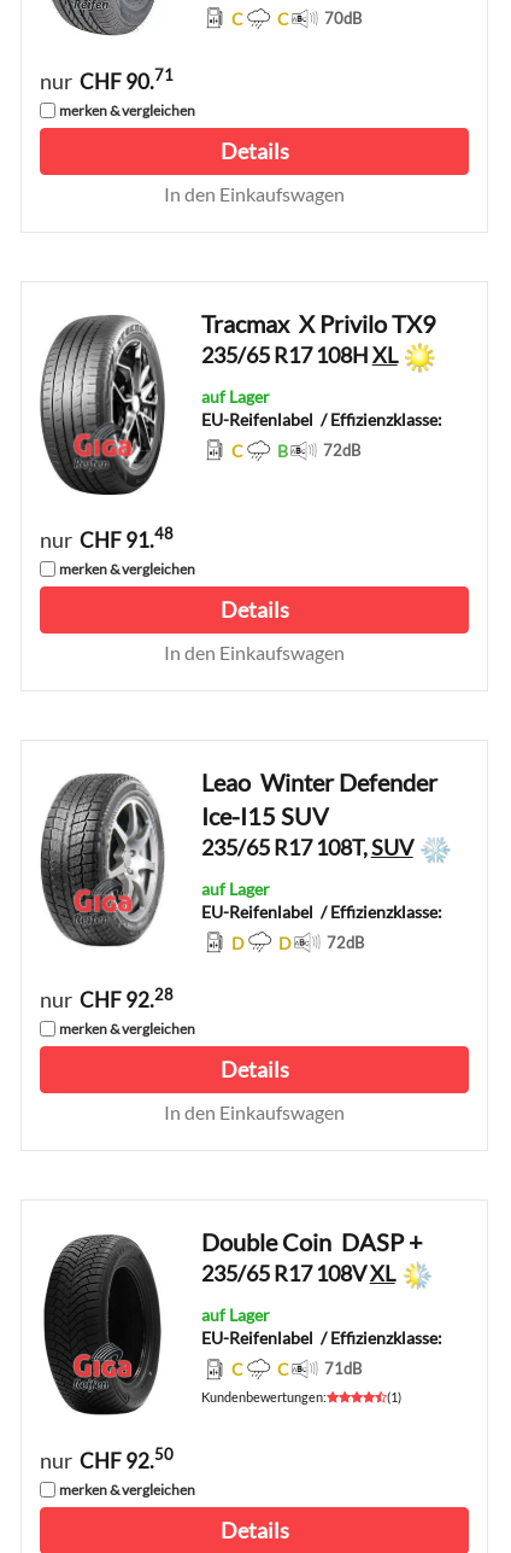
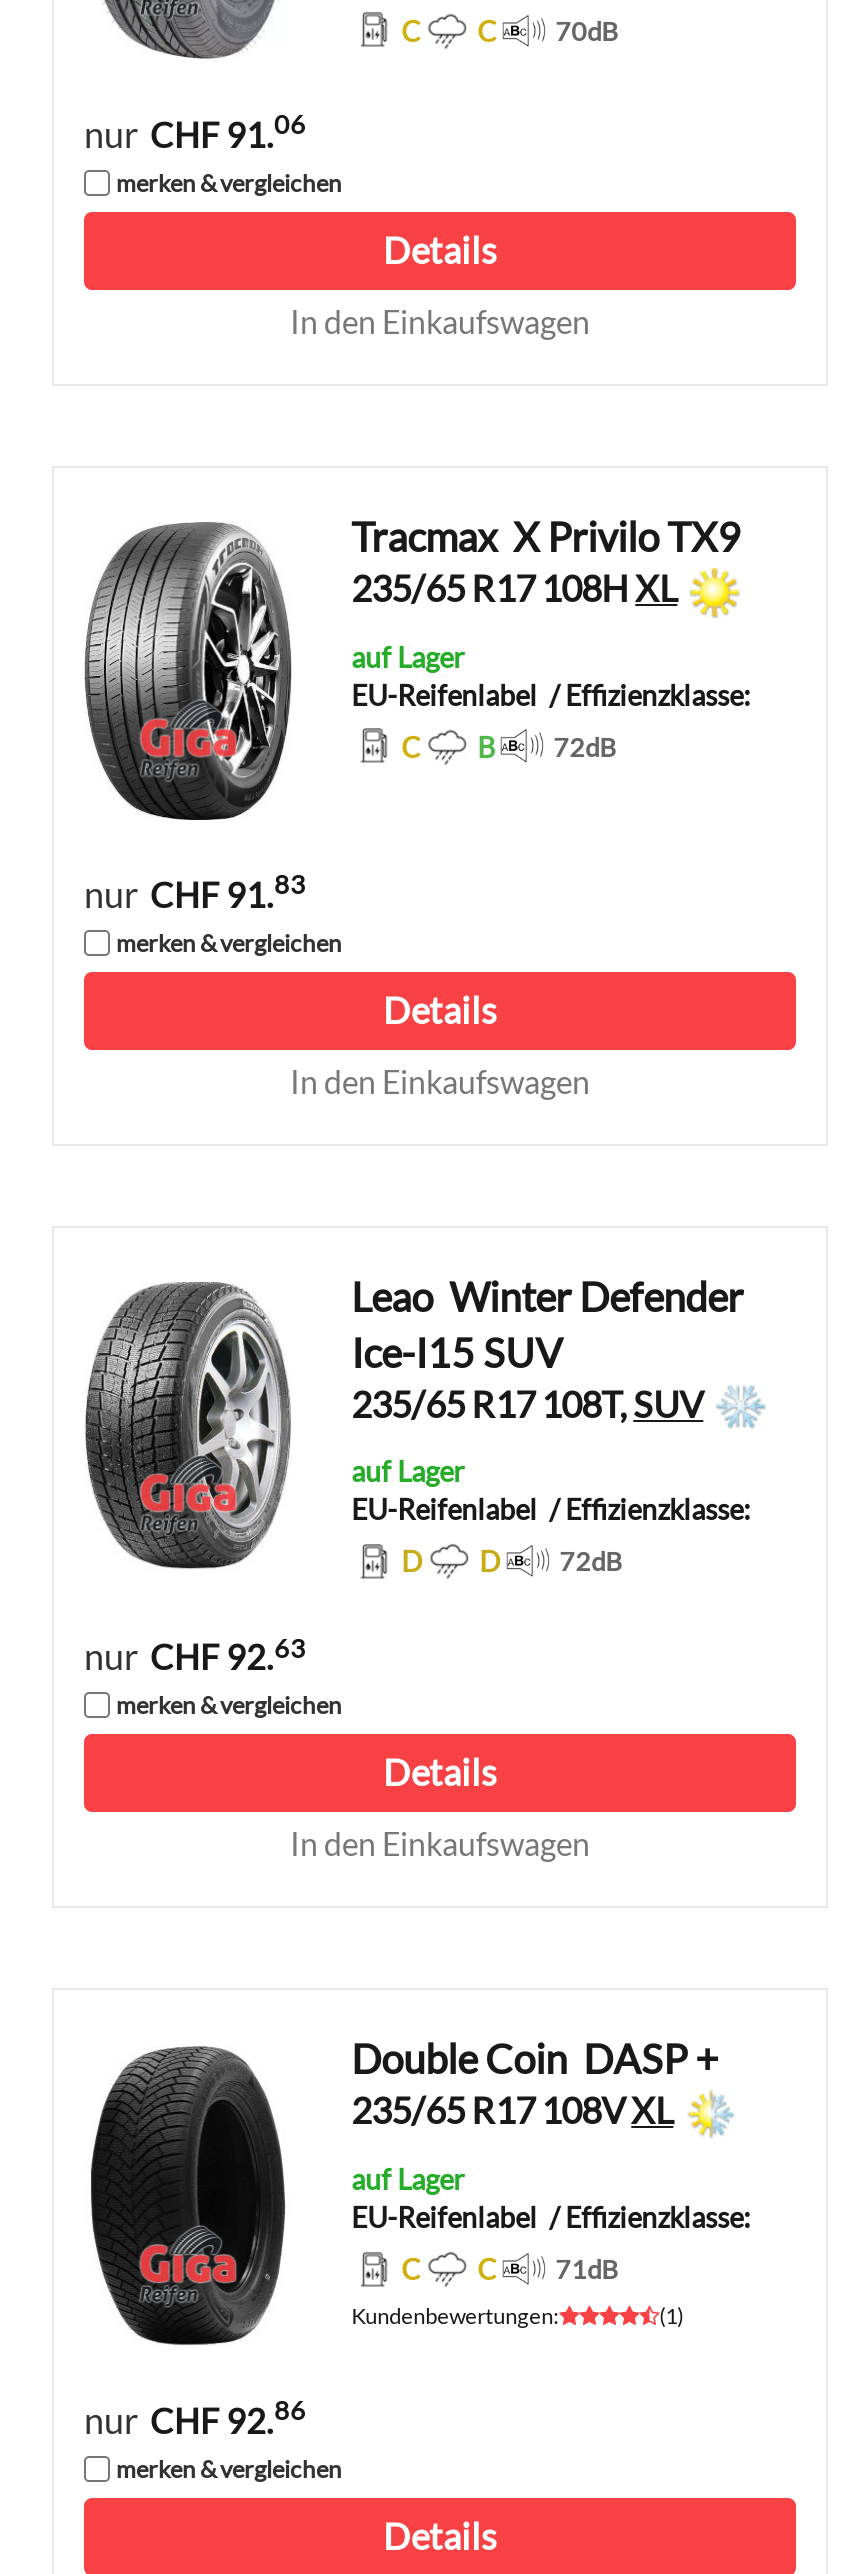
[40,66,174,94] nur CHF 90.71 -> [84,109,306,155] nur CHF 91.06
[40,524,174,552] nur CHF 91.48 -> [84,868,306,915] nur CHF 91.83
[40,985,174,1013] nur CHF 92.28 -> [84,1632,306,1679] nur CHF 92.63
[40,1445,174,1473] nur CHF 92.50 -> [84,2395,306,2442] nur CHF 92.86

